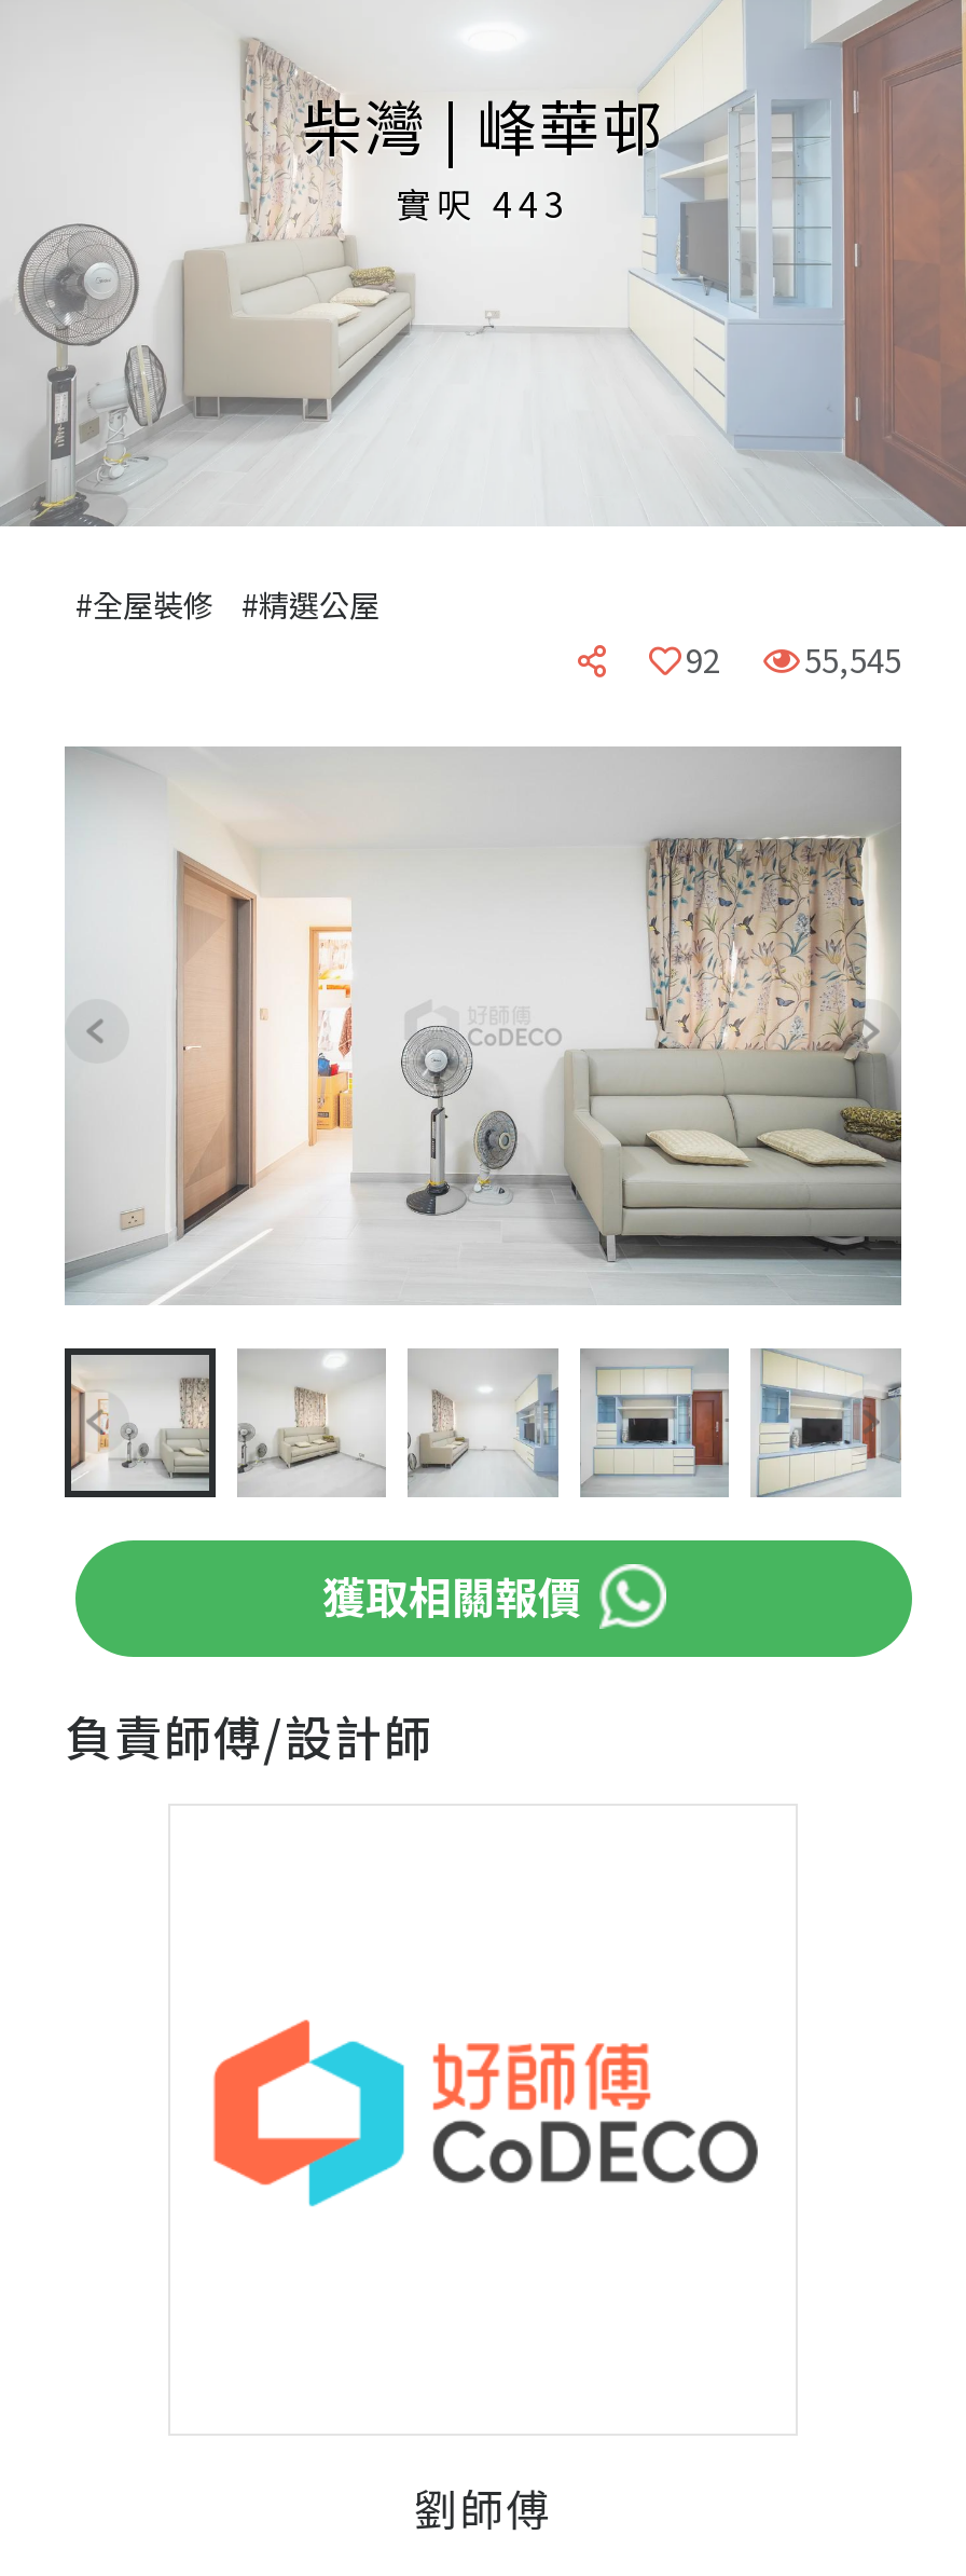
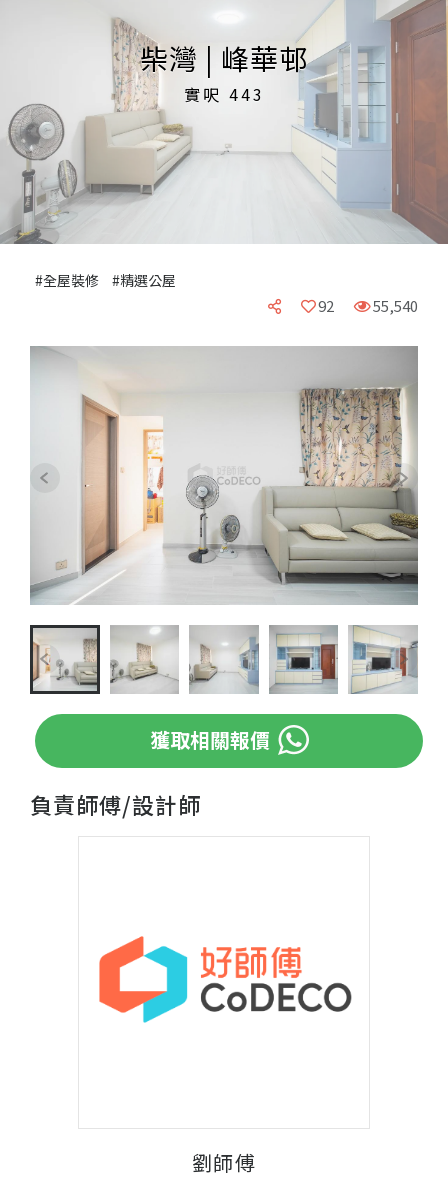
[686,636,901,682] 92 55,545 -> [318,295,418,316] 92 55,540

